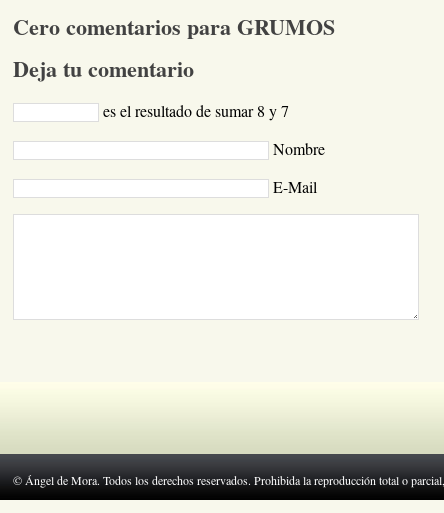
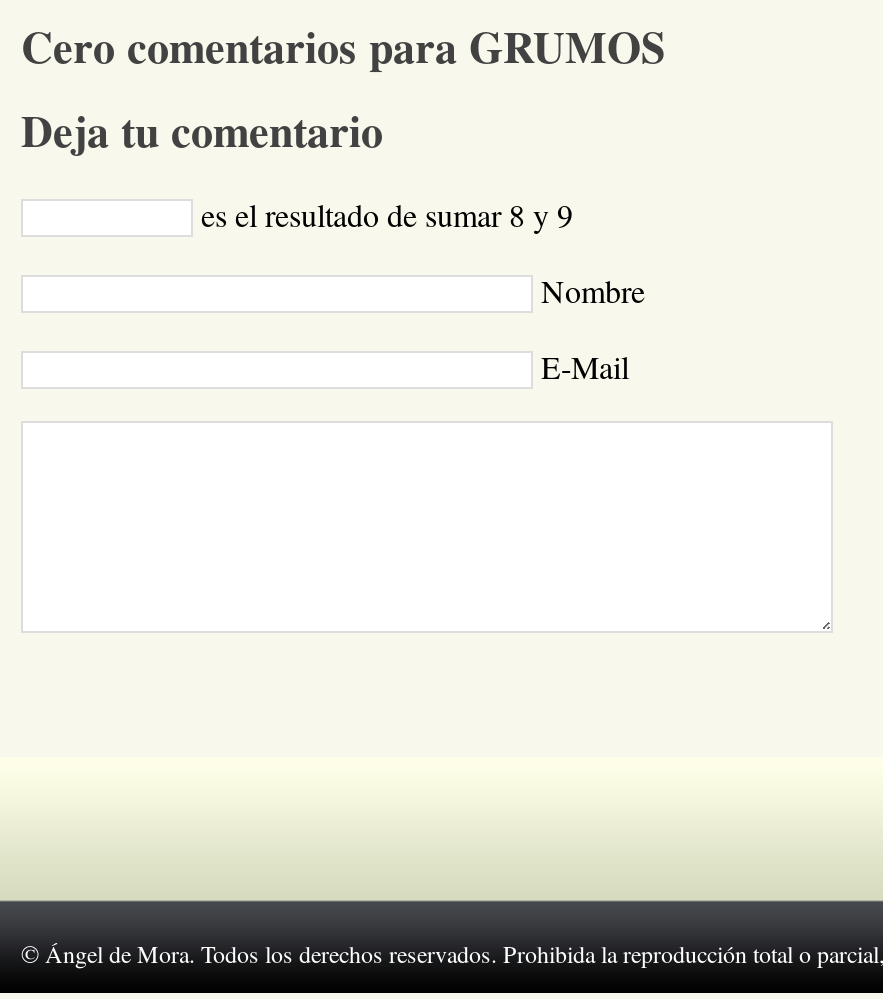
[103,100,289,121] es el resultado de sumar 8 y 7 -> [201,193,573,235] es el resultado de sumar 8 y 9

